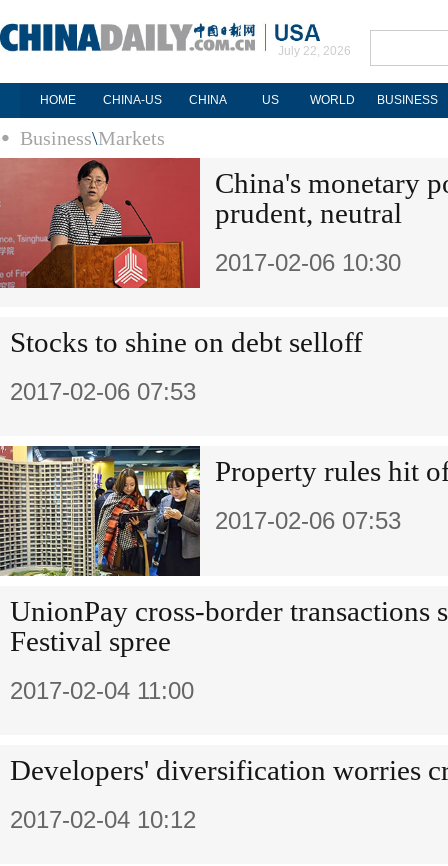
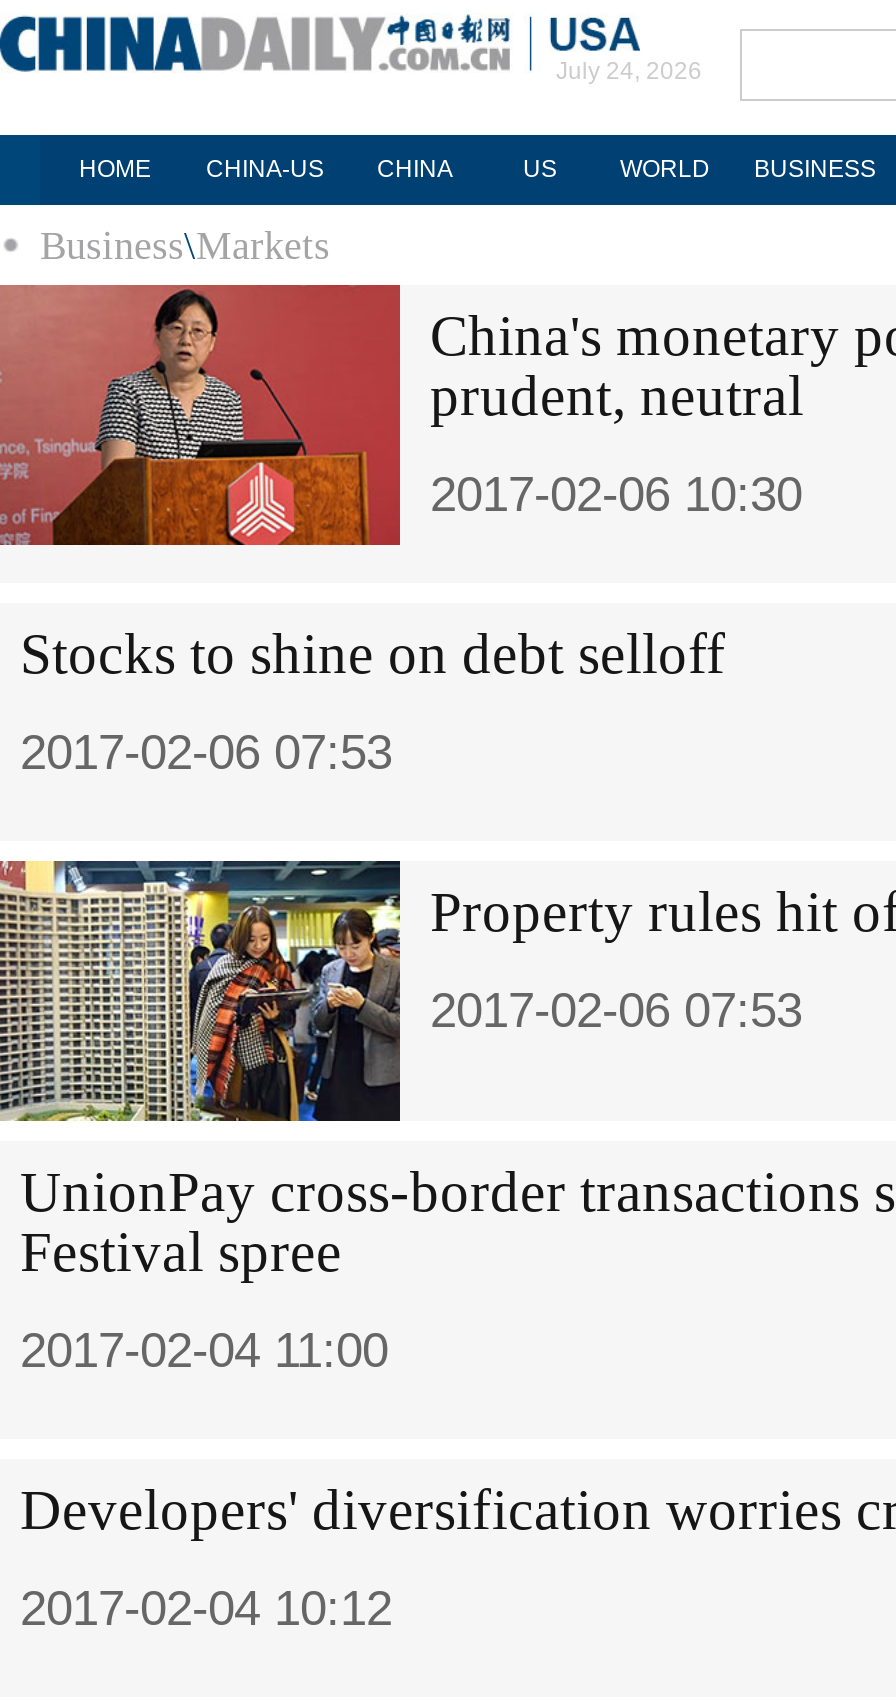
[278,44,351,58] July 22, 2026 -> [556,57,702,85] July 24, 2026

